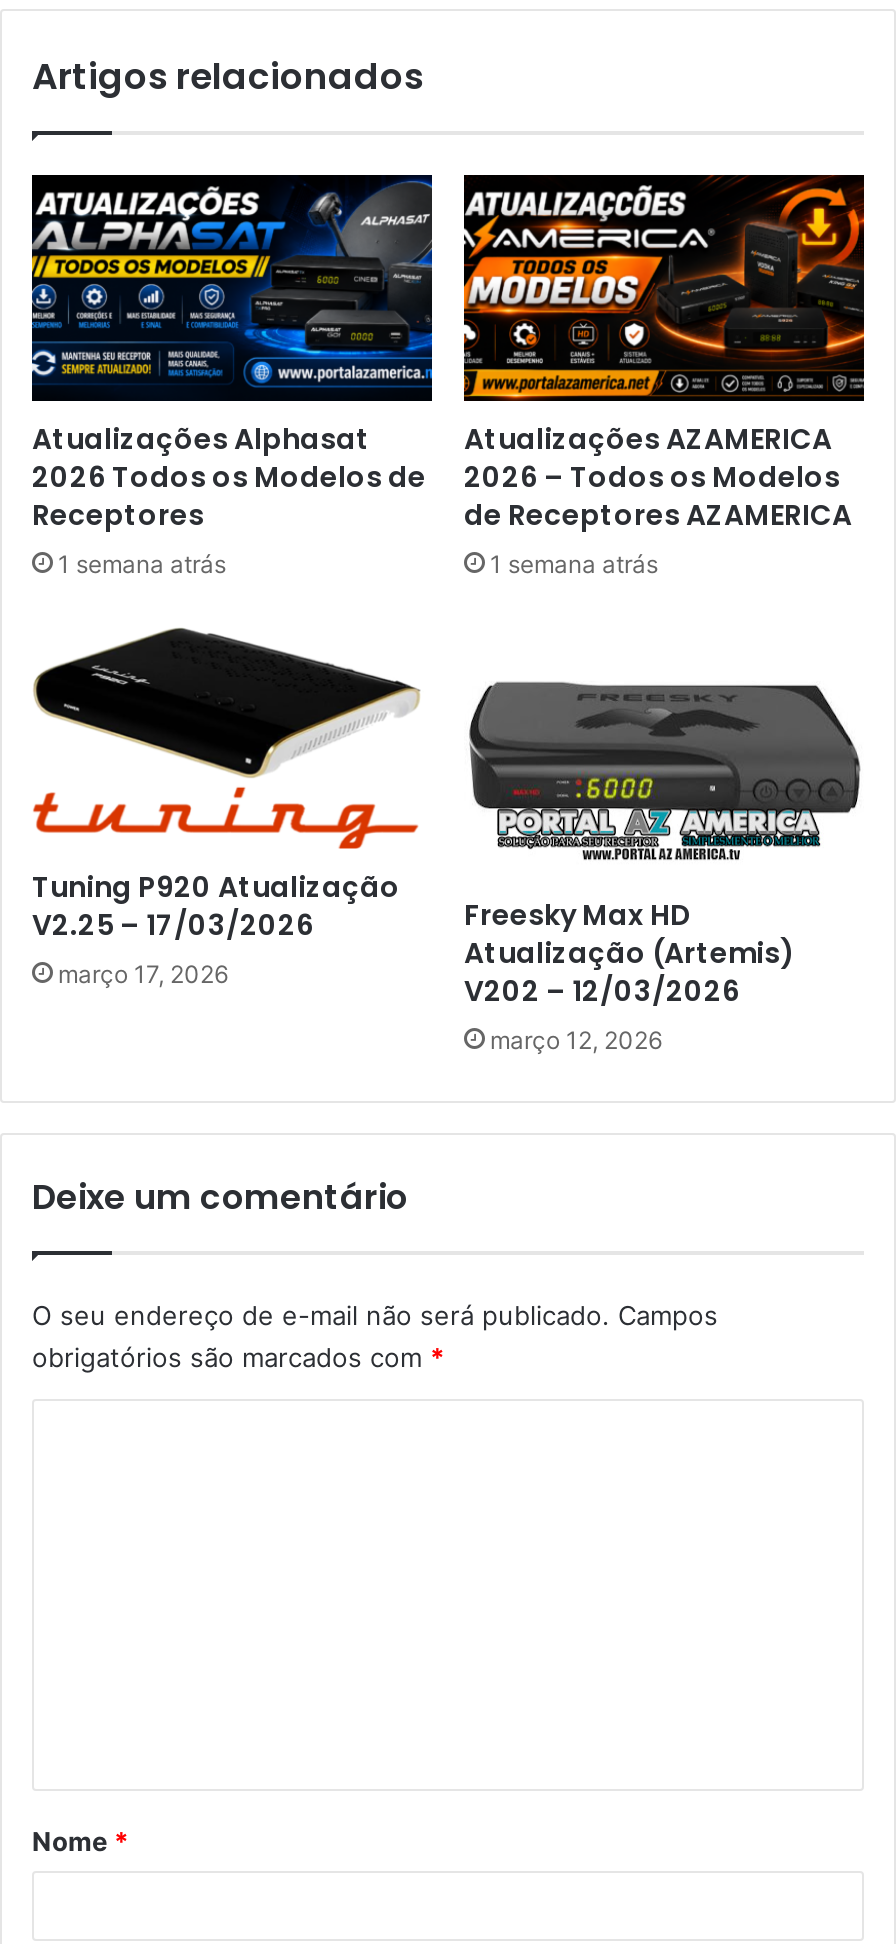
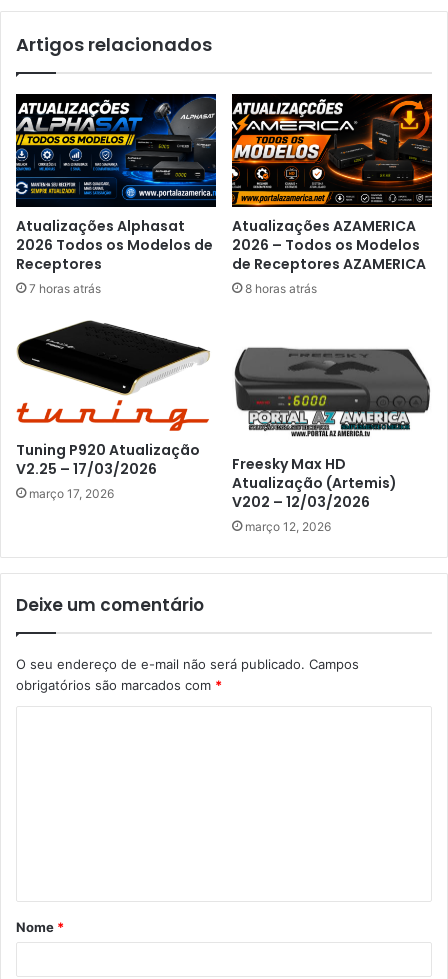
[58,548,226,578] 1 semana atrás -> [29,281,101,296] 7 horas atrás
[490,548,658,578] 1 semana atrás -> [245,281,317,296] 8 horas atrás

